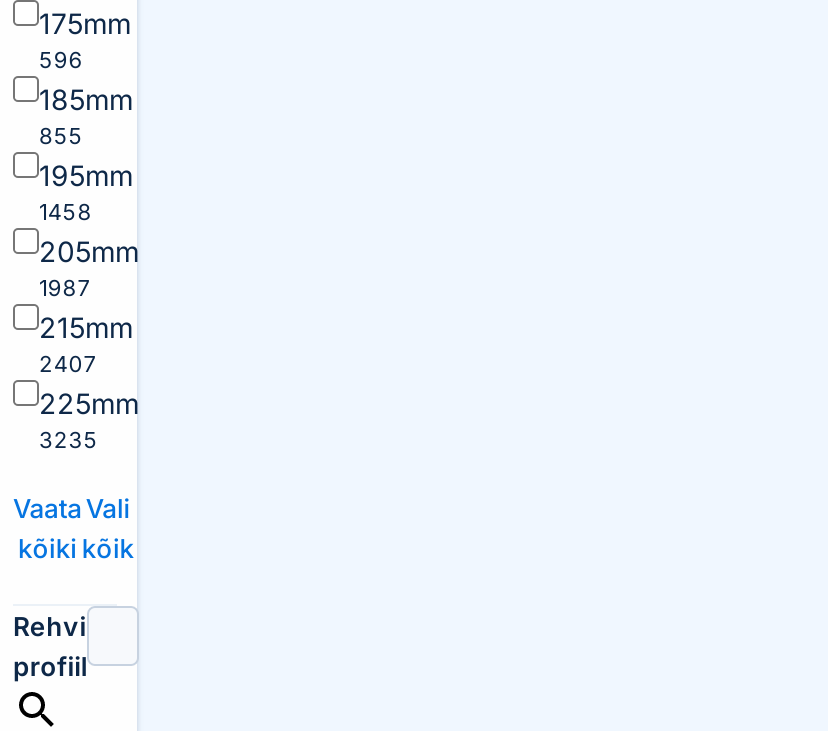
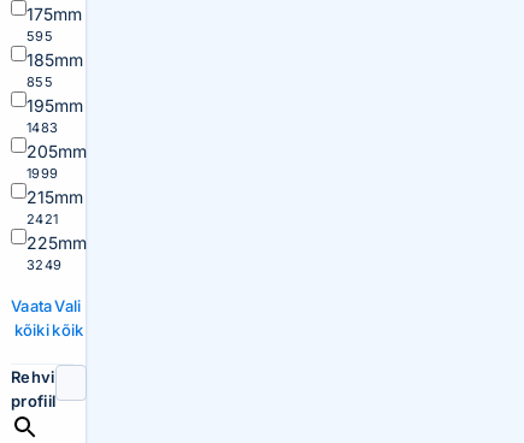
[39,46,83,74] 596 -> [27,28,53,45] 595
[39,198,92,226] 1458 -> [27,119,59,136] 1483
[39,274,90,302] 1987 -> [27,165,59,182] 1999
[39,350,96,378] 2407 -> [27,211,59,228] 2421
[39,426,98,454] 3235 -> [27,256,62,273] 3249

